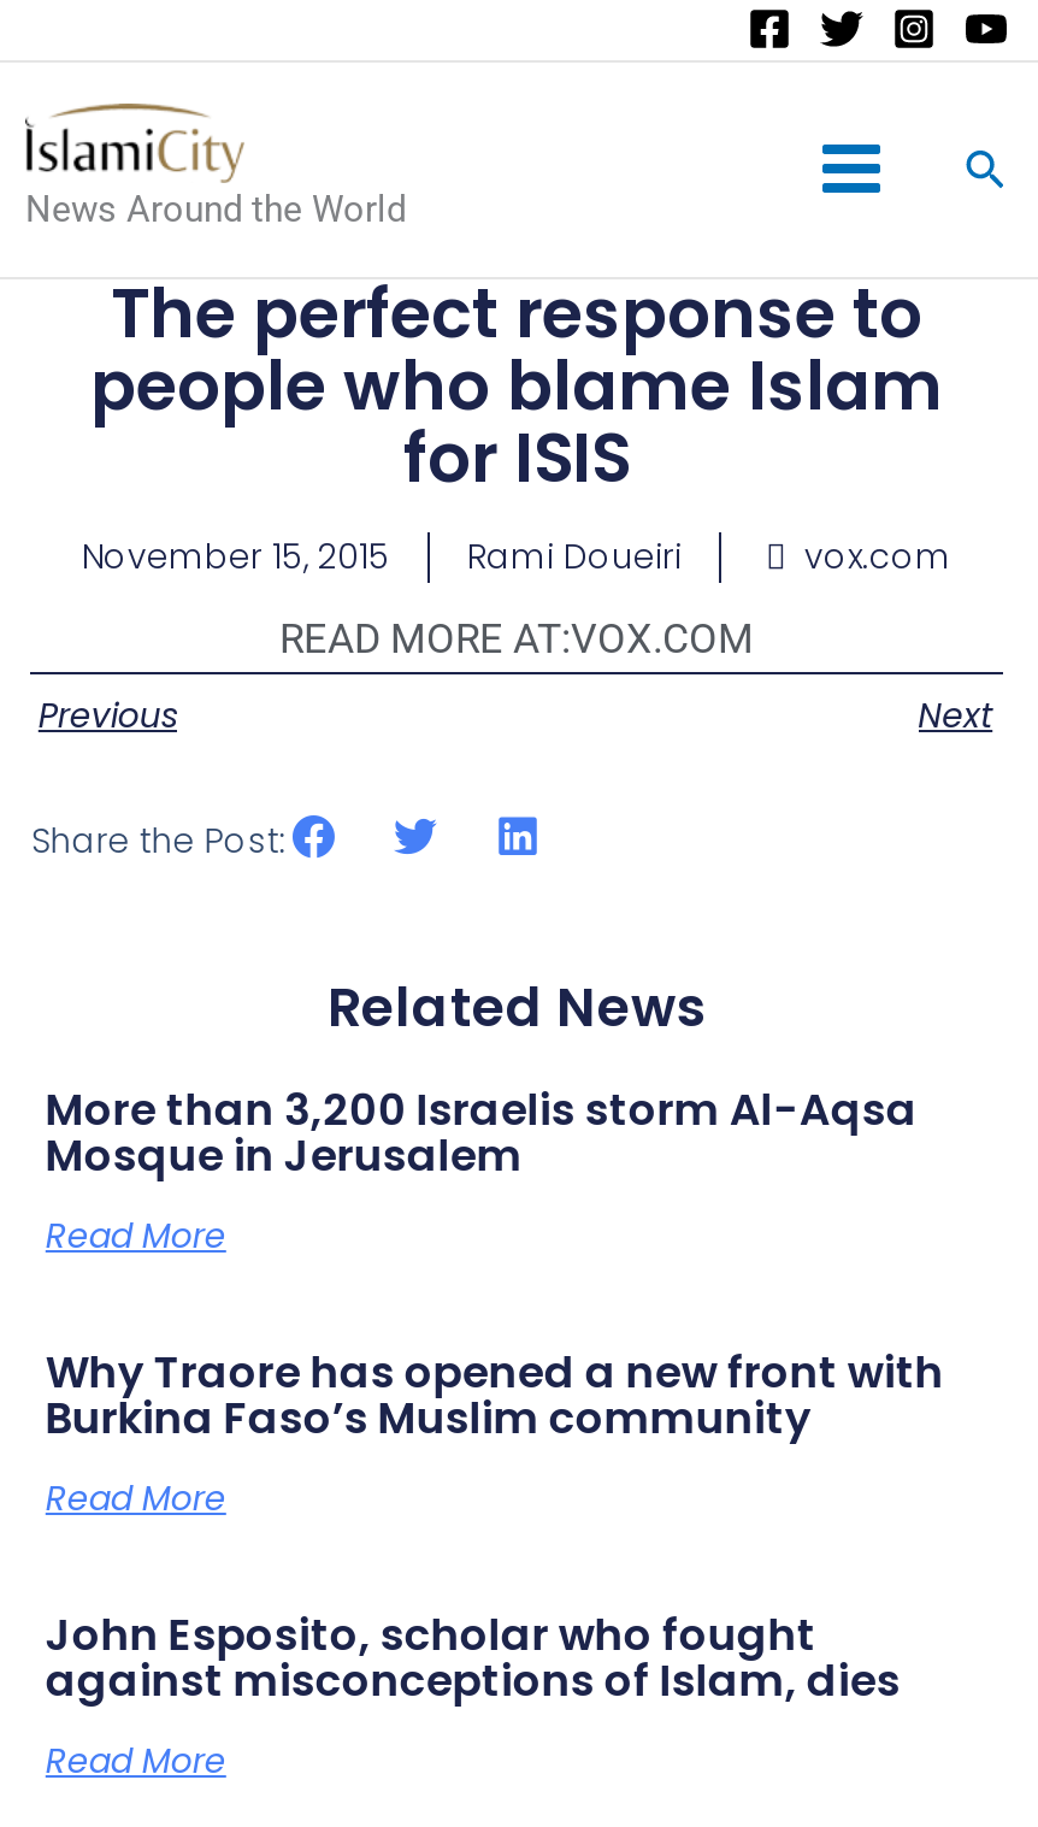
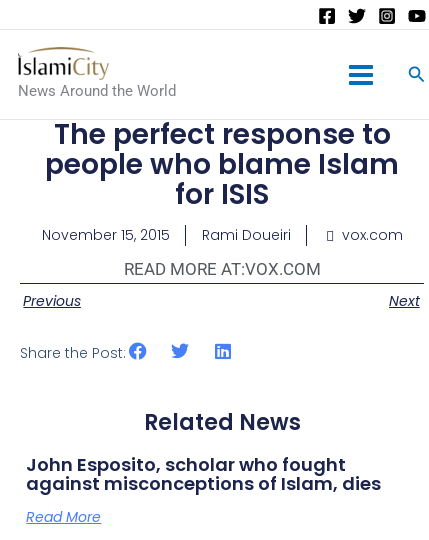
[46,1078,944,1521] More than 3,200 Israelis storm Al-Aqsa | Mosque in Jerusalem | Read More | Why Traore has opened a new front with | Burkina Faso’s Muslim community | Read More -> none

